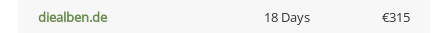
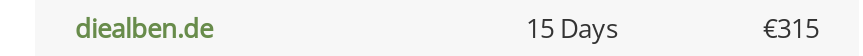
[263,8,309,26] 18 Days -> [526,10,618,46] 15 Days

